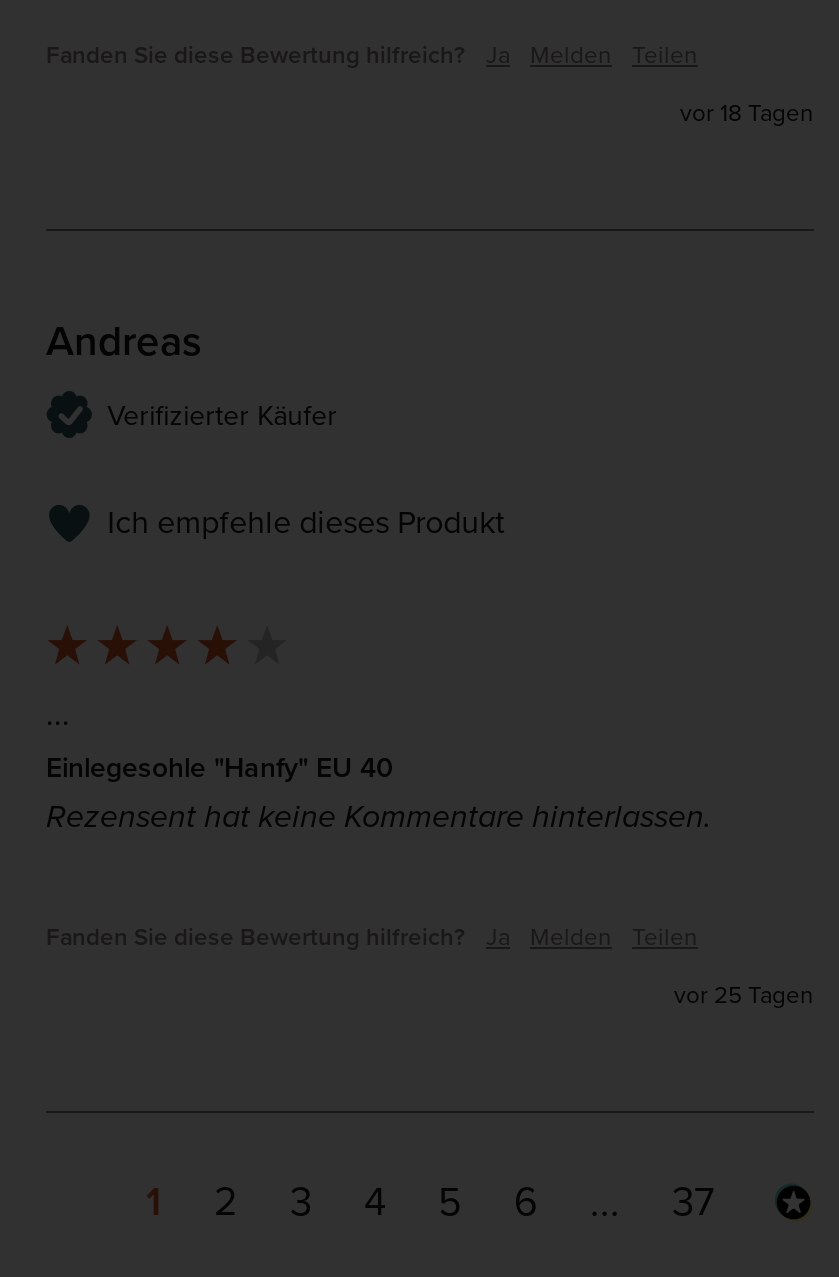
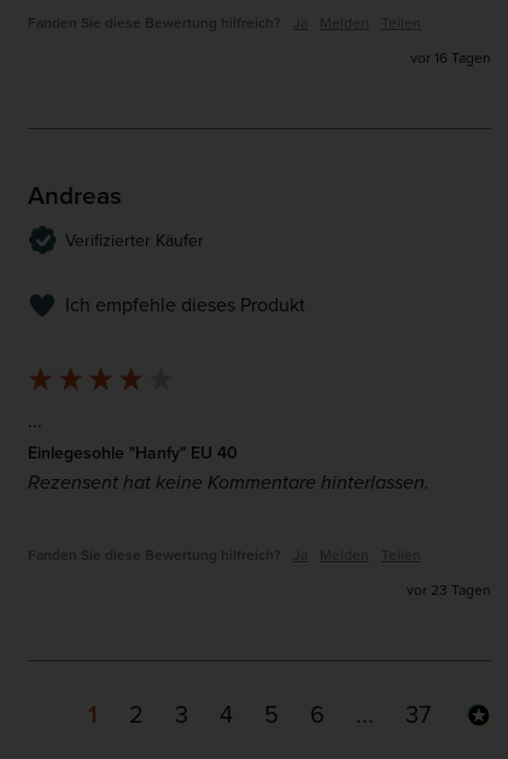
[680,95,814,131] vor 18 Tagen -> [410,47,491,69] vor 16 Tagen
[674,977,814,1013] vor 25 Tagen -> [407,579,491,601] vor 23 Tagen

